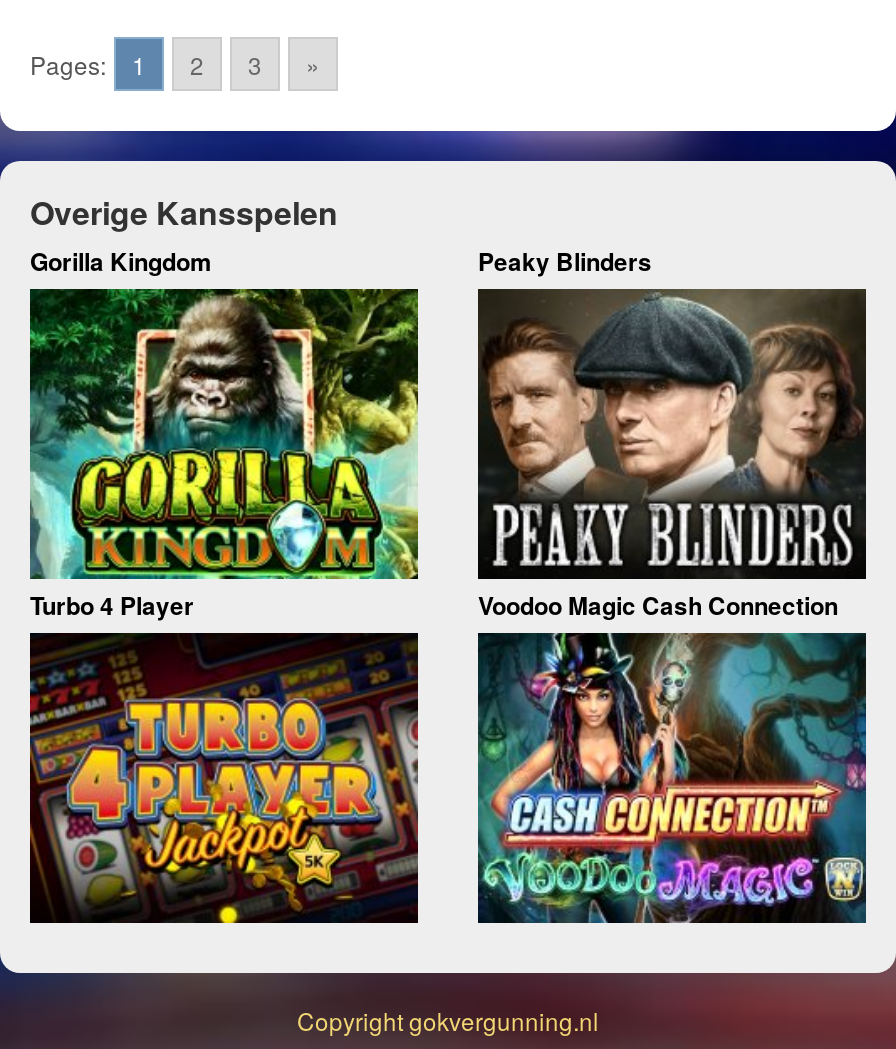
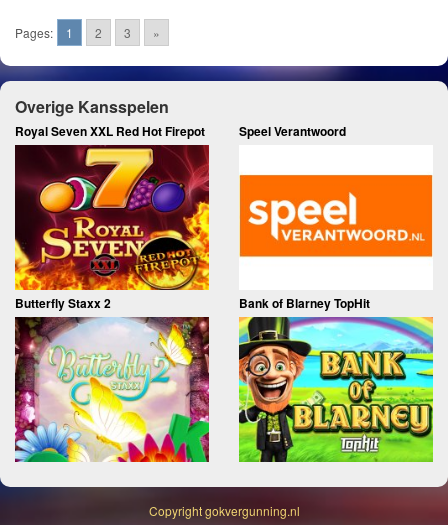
[30,242,652,278] Gorilla Kingdom | Peaky Blinders -> [15,121,346,139] Royal Seven XXL Red Hot Firepot | Speel Verantwoord
[28,293,420,581] [image] -> [14,147,210,291] [image]
[30,287,868,623] [image] | Turbo 4 Player | Voodoo Magic Cash Connection -> [15,145,433,312] [image] | Butterfly Staxx 2 | Bank of Blarney TopHit
[28,631,420,925] [image] -> [14,316,210,463] [image]
[476,637,868,925] [image] -> [238,319,434,463] [image]

